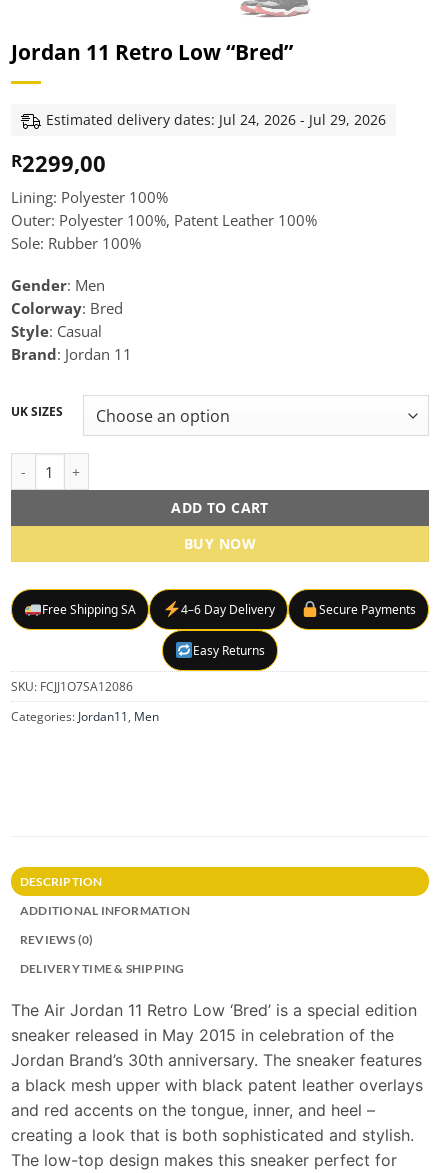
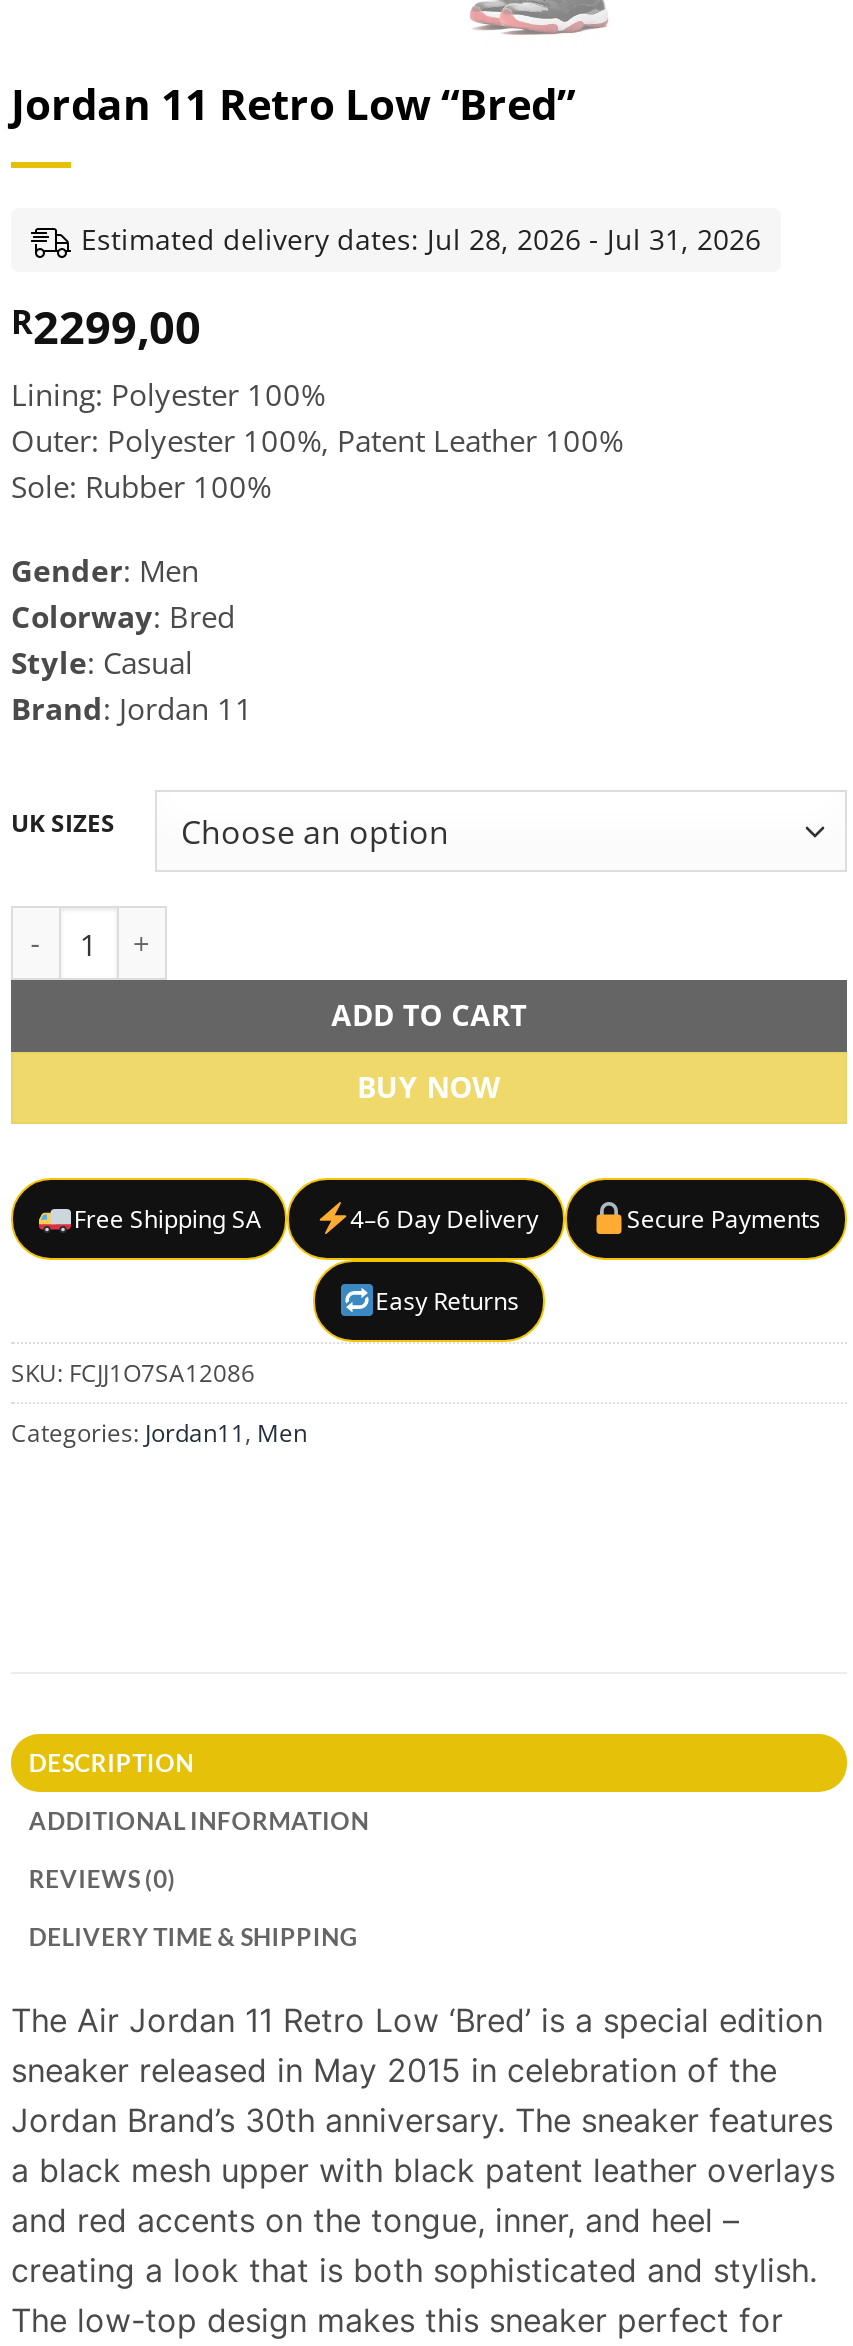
[46,110,386,129] Estimated delivery dates: Jul 24, 2026 - Jul 29, 2026 -> [81,220,761,258] Estimated delivery dates: Jul 28, 2026 - Jul 31, 2026

